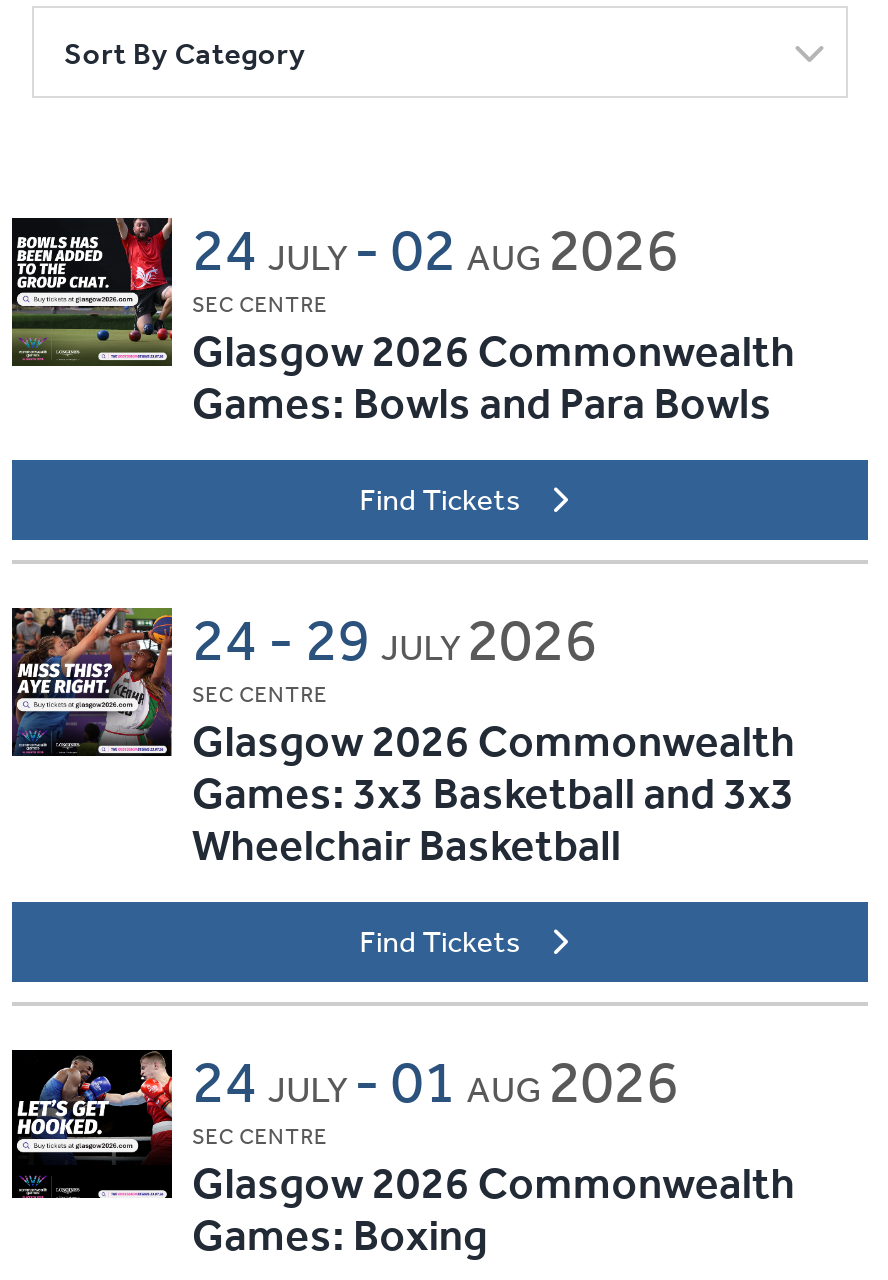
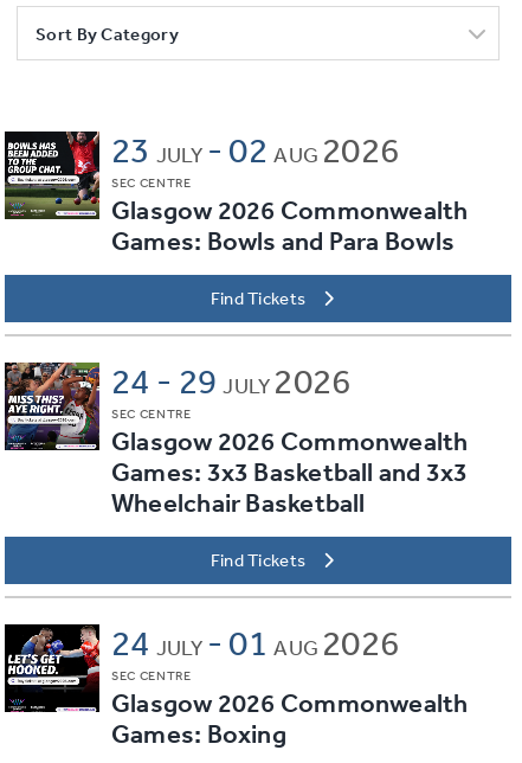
[192,212,679,284] 24 JULY- 02 AUG 2026 -> [111,128,399,171] 23 JULY- 02 AUG 2026

